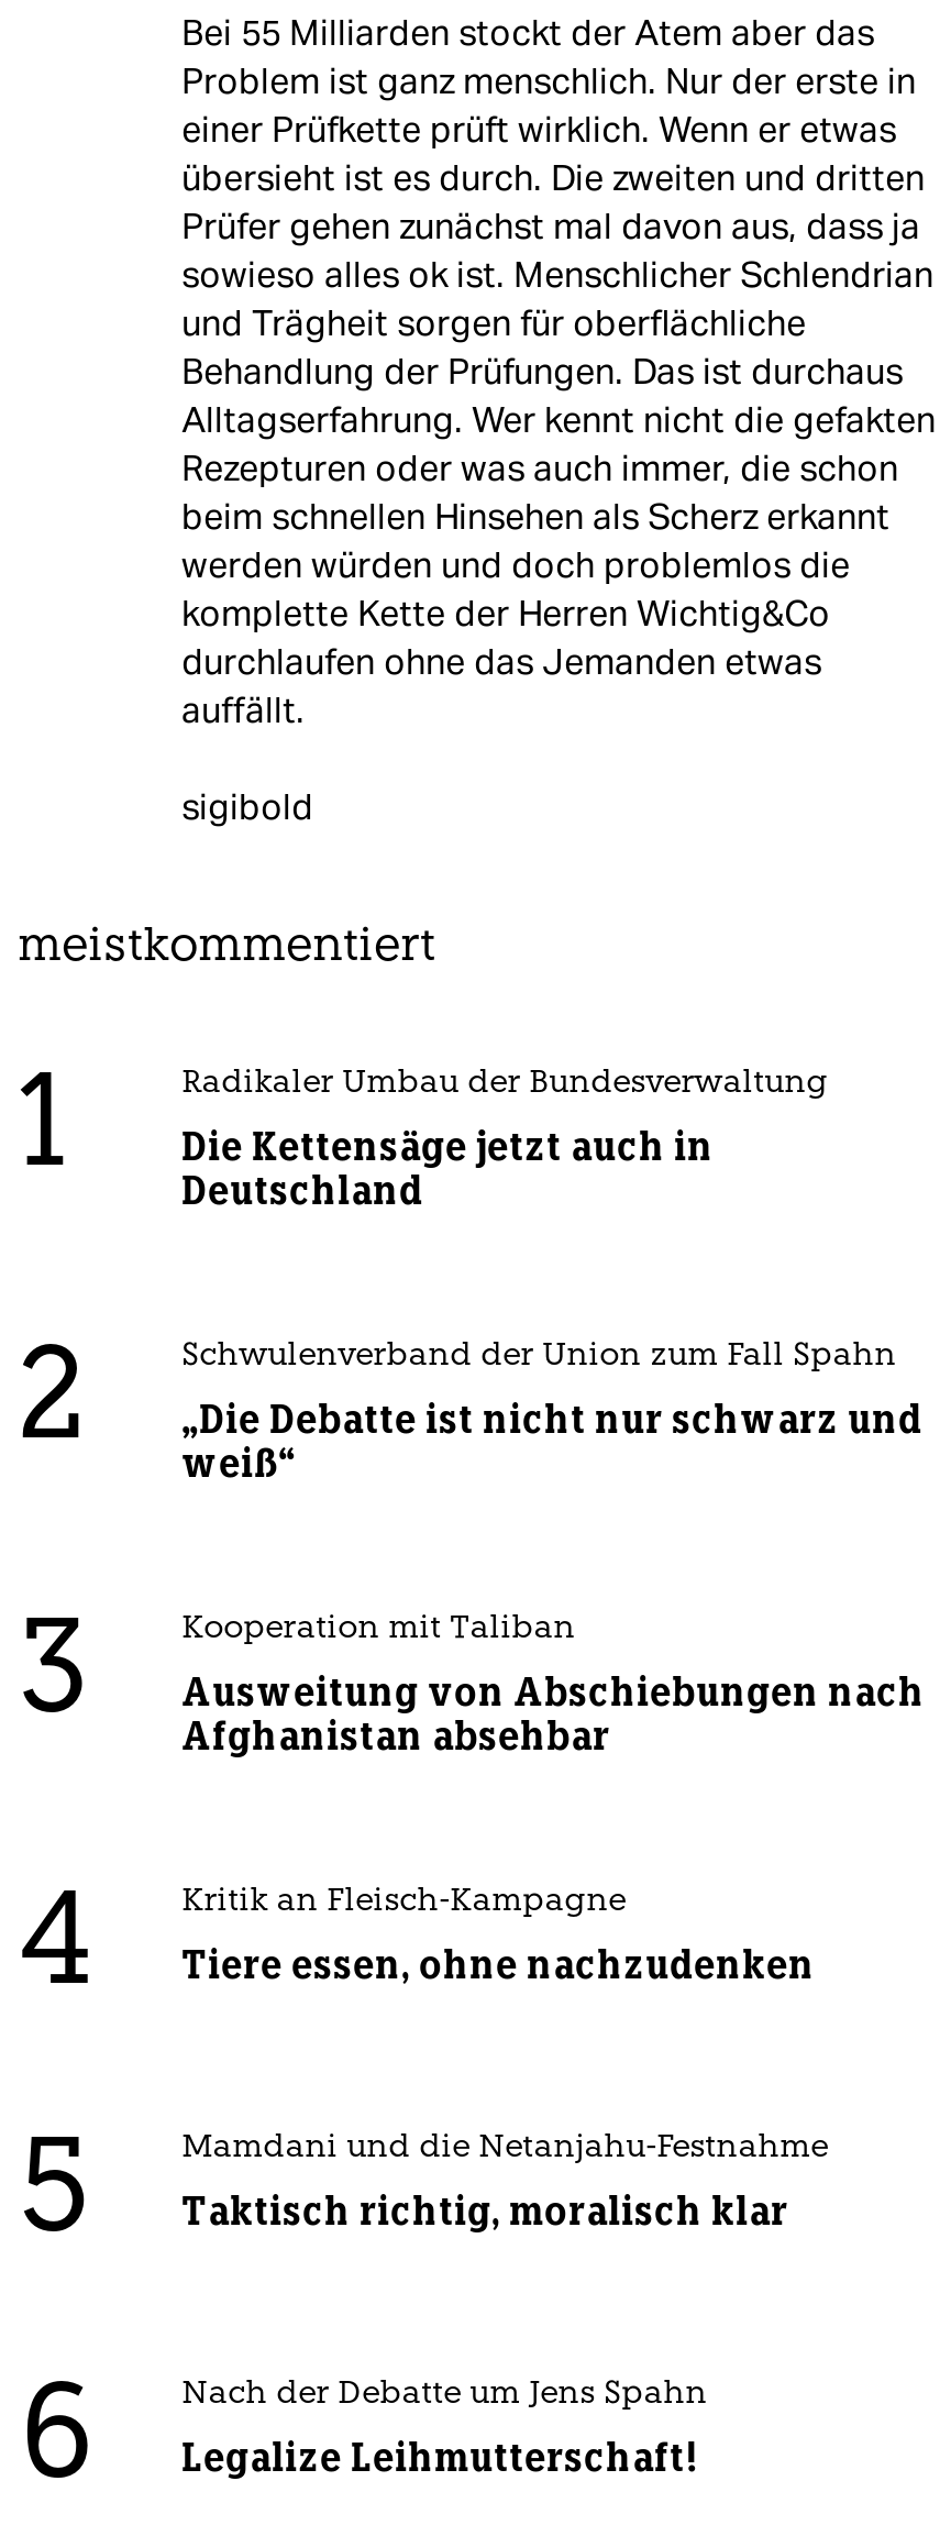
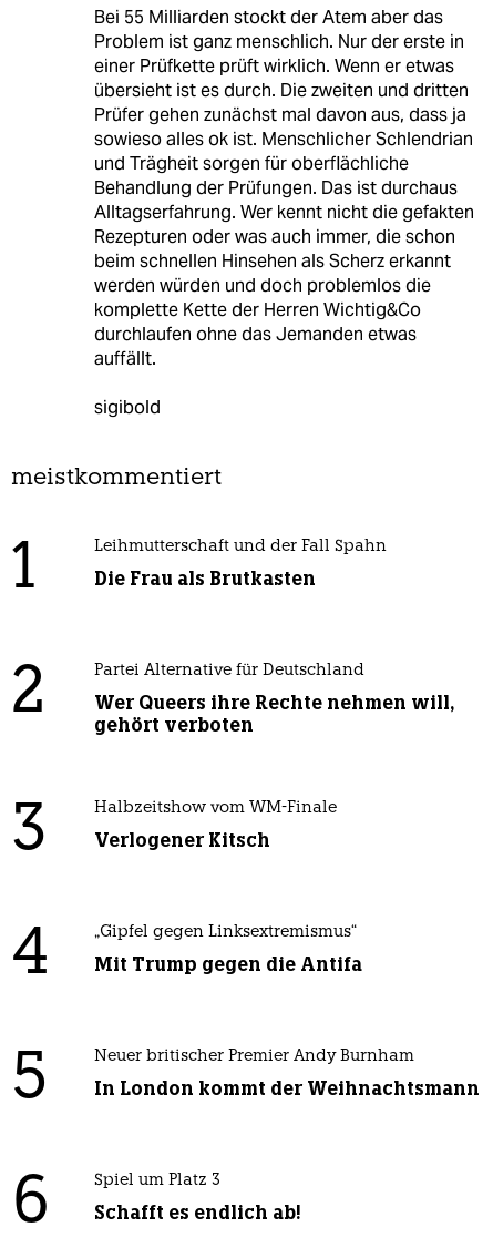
[182,1069,828,1102] Radikaler Umbau der Bundesverwaltung -> [94,538,386,555] Leihmutterschaft und der Fall Spahn
[182,1123,714,1216] Die Kettensäge jetzt auch in | Deutschland -> [94,566,315,591] Die Frau als Brutkasten
[182,1341,896,1374] Schwulenverband der Union zum Fall Spahn -> [94,663,364,679] Partei Alternative für Deutschland
[182,1396,923,1489] „Die Debatte ist nicht nur schwarz und | weiß“ -> [94,690,454,737] Wer Queers ihre Rechte nehmen will, | gehört verboten
[182,1614,575,1647] Kooperation mit Taliban -> [94,800,336,817] Halbzeitshow vom WM-Finale
[182,1669,925,1761] Ausweitung von Abschiebungen nach | Afghanistan absehbar -> [94,828,270,852] Verlogener Kitsch
[182,1887,626,1920] Kritik an Fleisch-Kampagne -> [94,924,356,941] „Gipfel gegen Linksextremismus“
[182,1942,815,1990] Tiere essen, ohne nachzudenken -> [94,952,362,976] Mit Trump gegen die Antifa
[182,2133,828,2166] Mamdani und die Netanjahu-Festnahme -> [94,1048,414,1065] Neuer britischer Premier Andy Burnham
[182,2188,789,2236] Taktisch richtig, moralisch klar -> [94,1076,479,1100] In London kommt der Weihnachtsmann
[182,2379,707,2412] Nach der Debatte um Jens Spahn -> [94,1172,220,1189] Spiel um Platz 3
[182,2434,696,2483] Legalize Leihmutterschaft! -> [94,1200,301,1225] Schafft es endlich ab!

